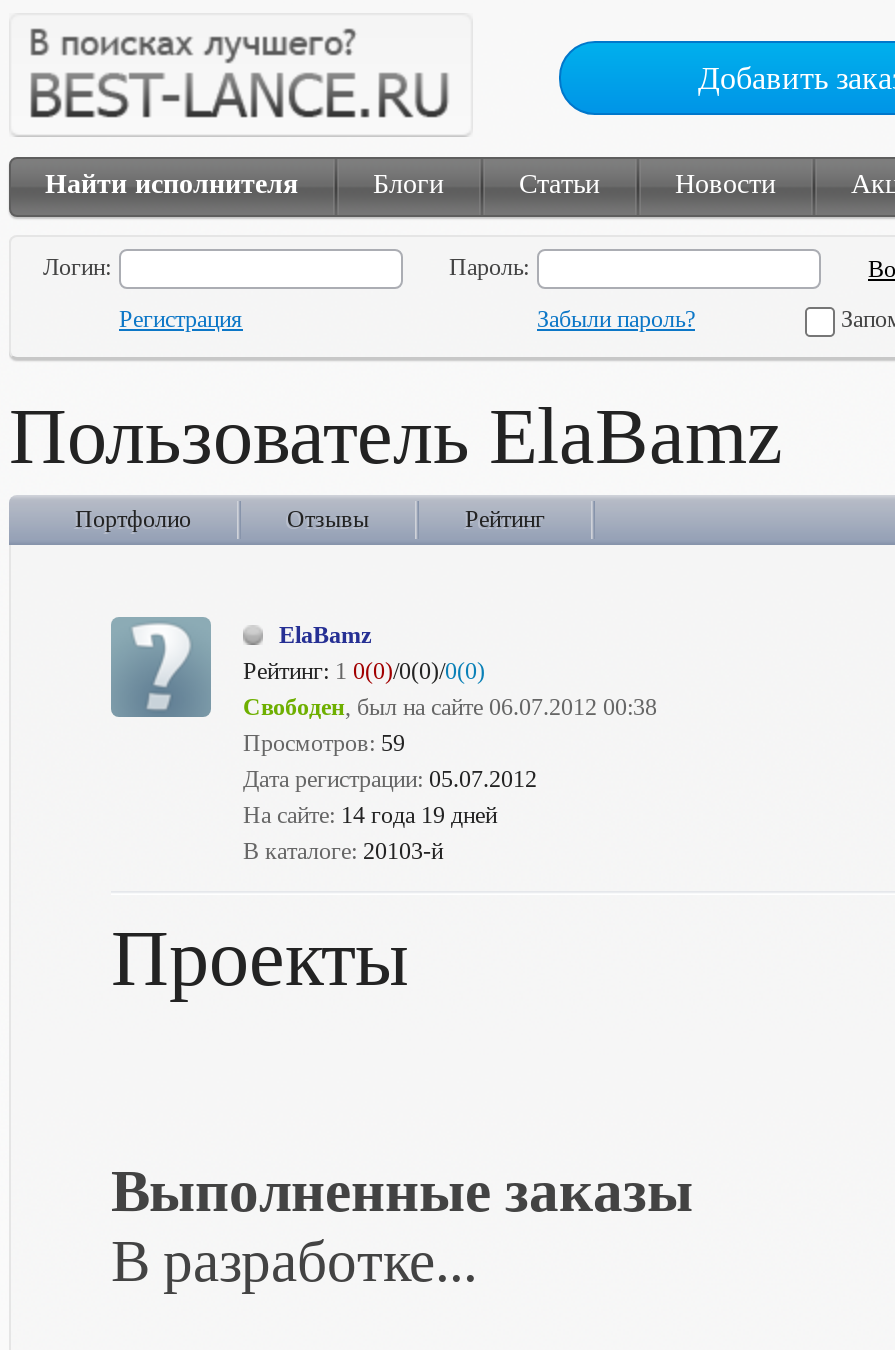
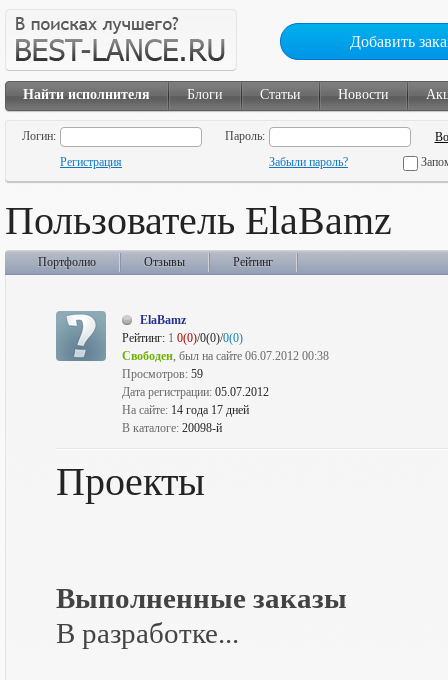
[243,801,497,829] На сайте: 14 года 19 дней -> [122,403,249,417] На сайте: 14 года 17 дней
[243,837,443,865] В каталоге: 20103-й -> [122,421,222,435] В каталоге: 20098-й

